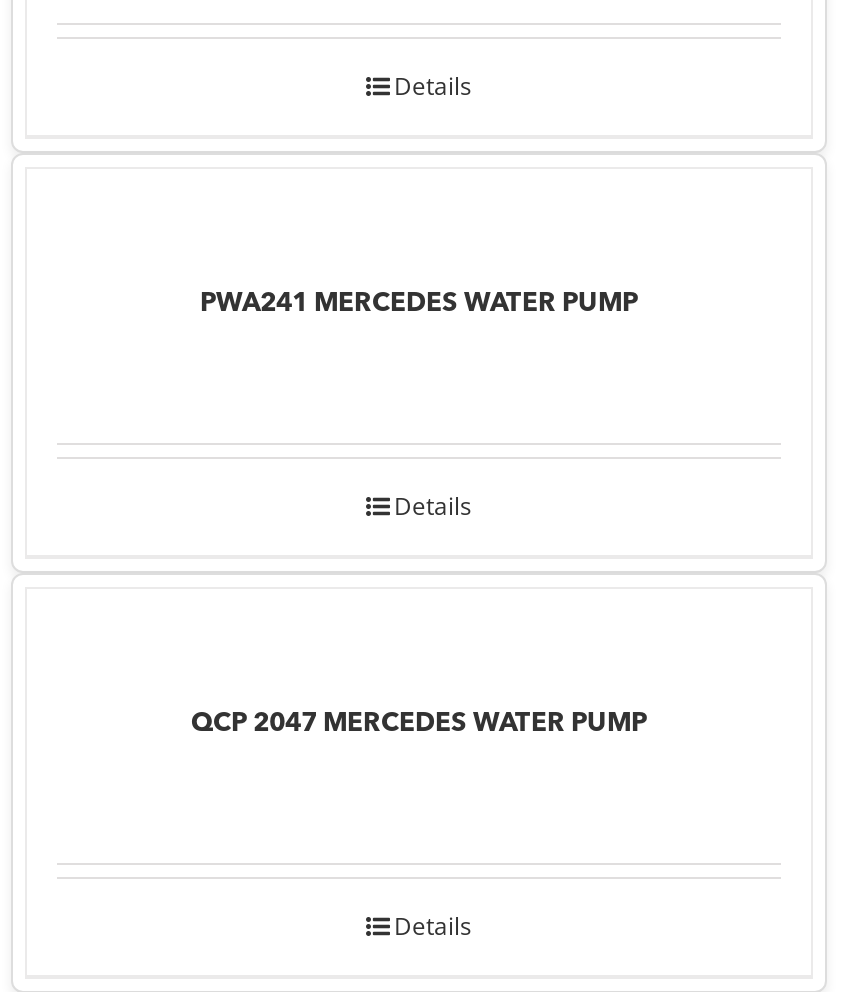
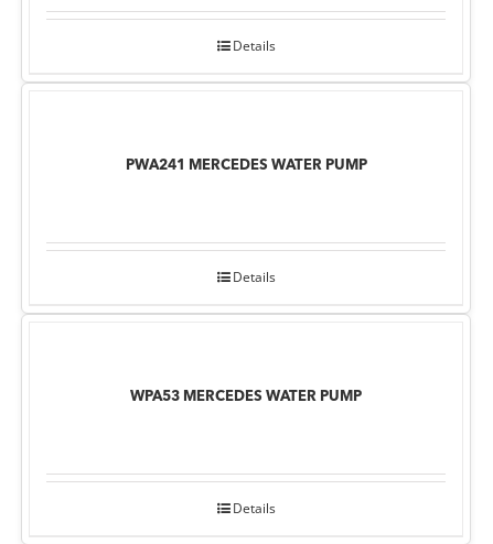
[191,711,647,737] QCP 2047 MERCEDES WATER PUMP -> [130,389,362,404] WPA53 MERCEDES WATER PUMP

